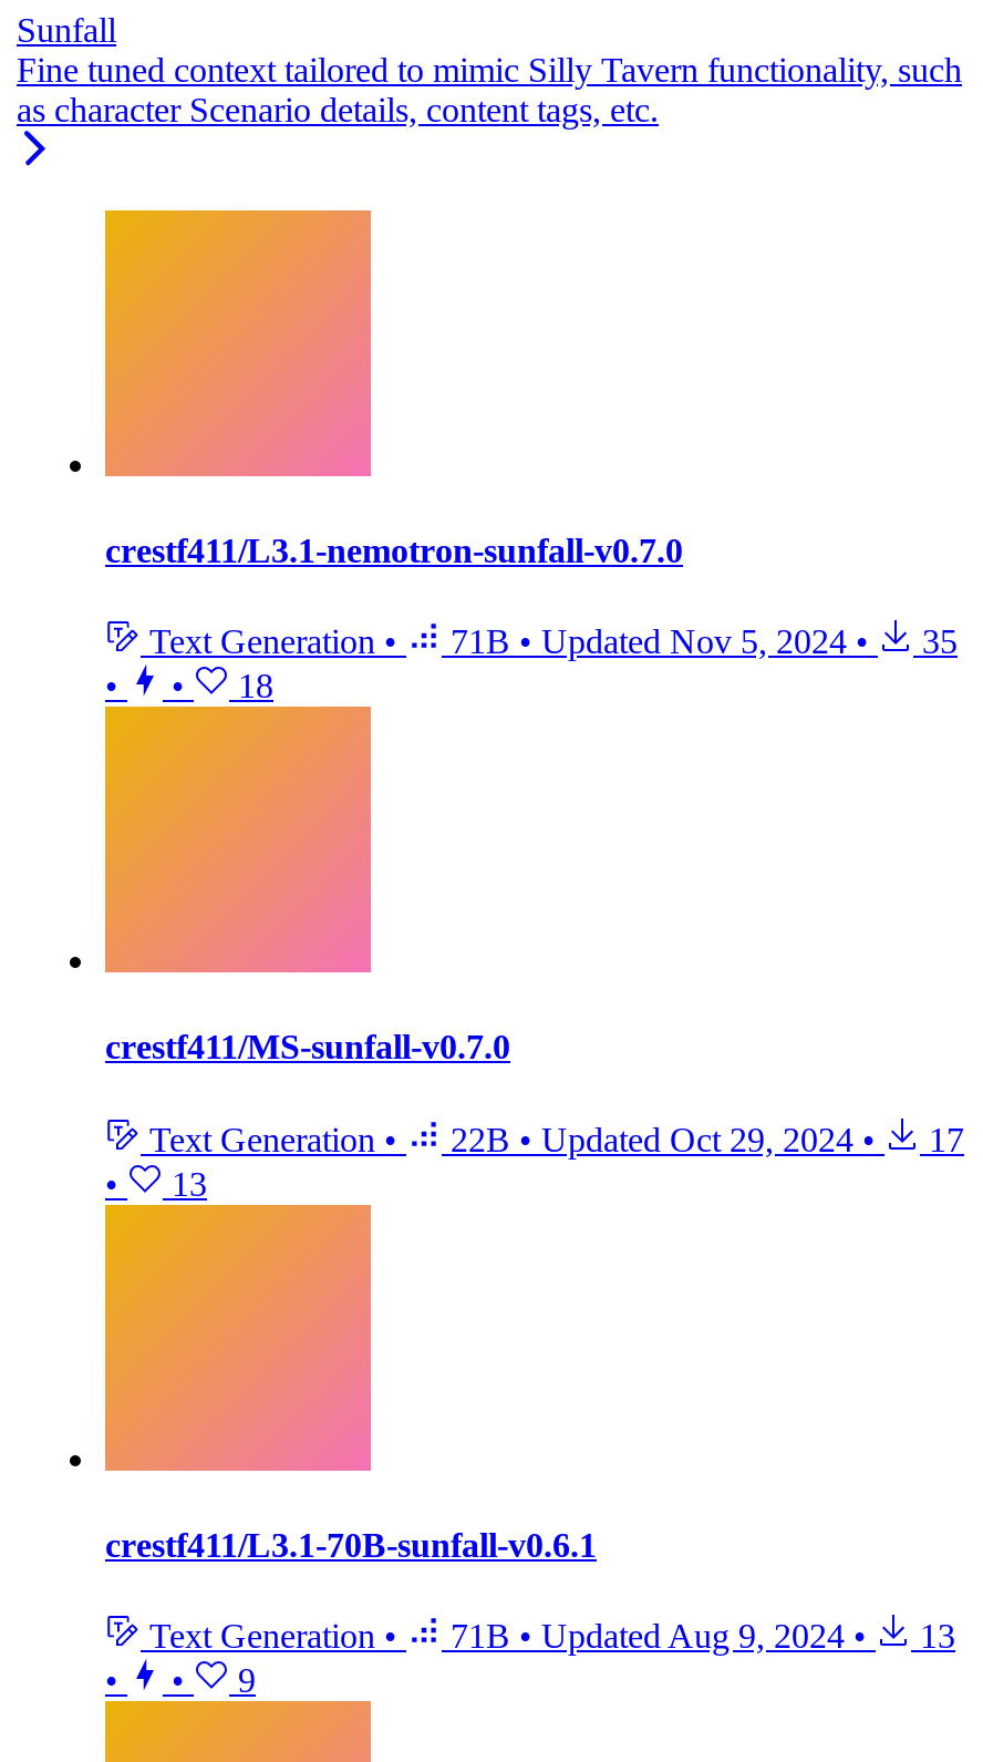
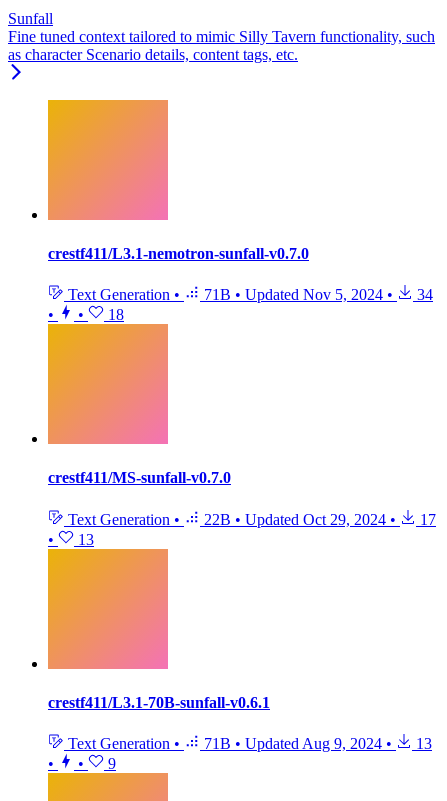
[141,623,958,660] Text Generation • 71B • Updated Nov 5, 2024 • 35 -> [64,286,433,303] Text Generation • 71B • Updated Nov 5, 2024 • 34

